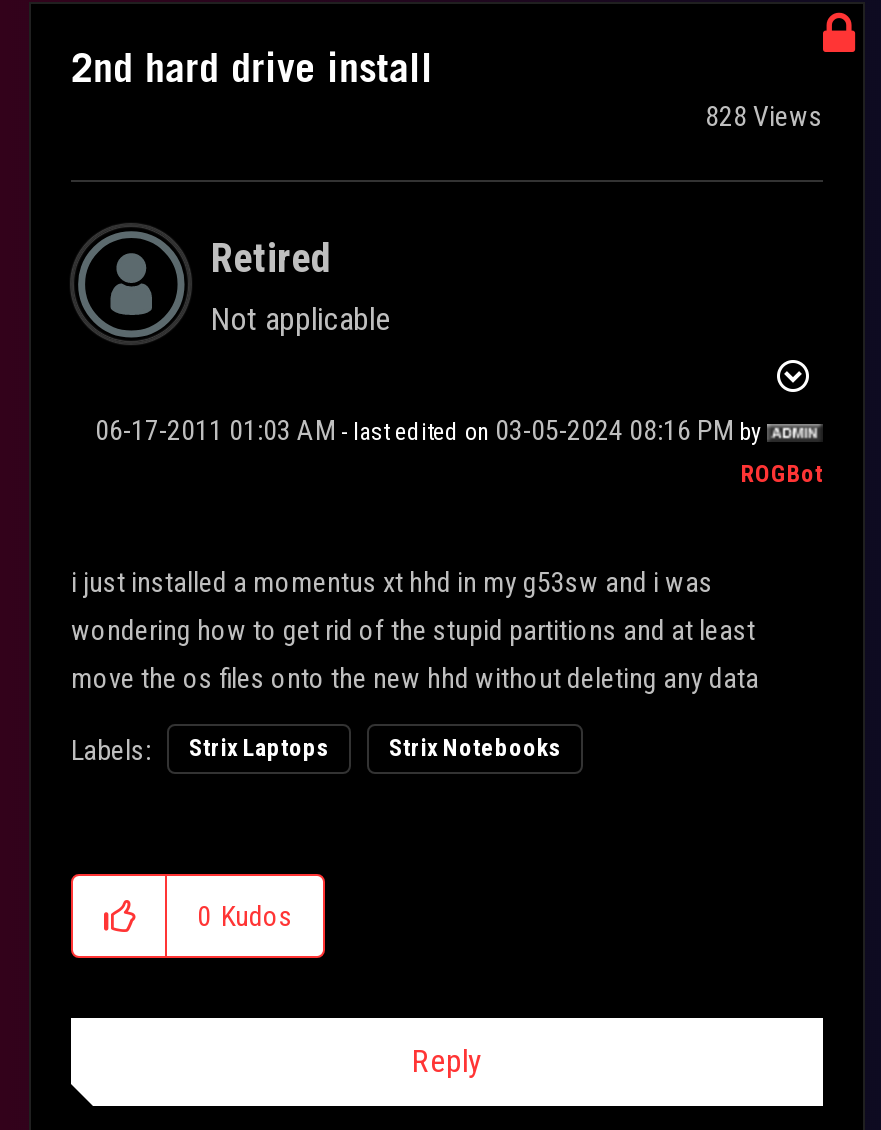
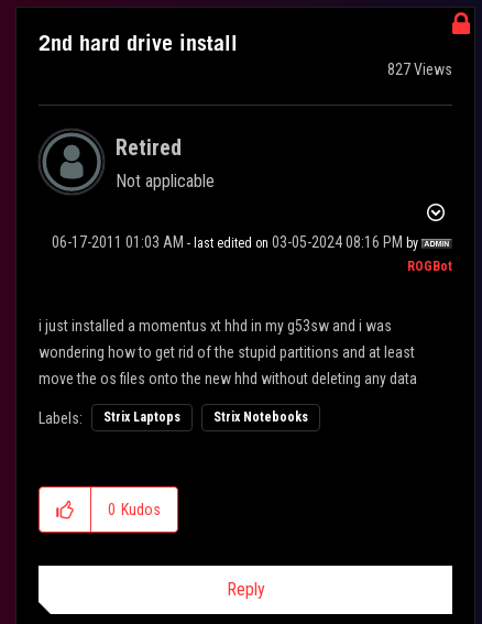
[705,100,823,132] 828 Views -> [387,61,452,78] 827 Views

